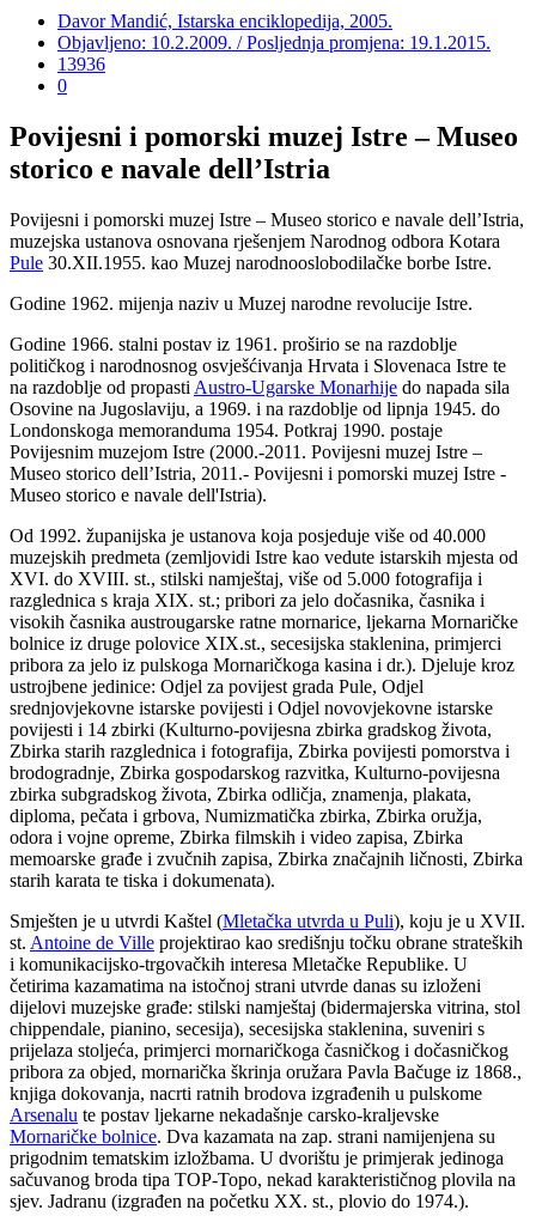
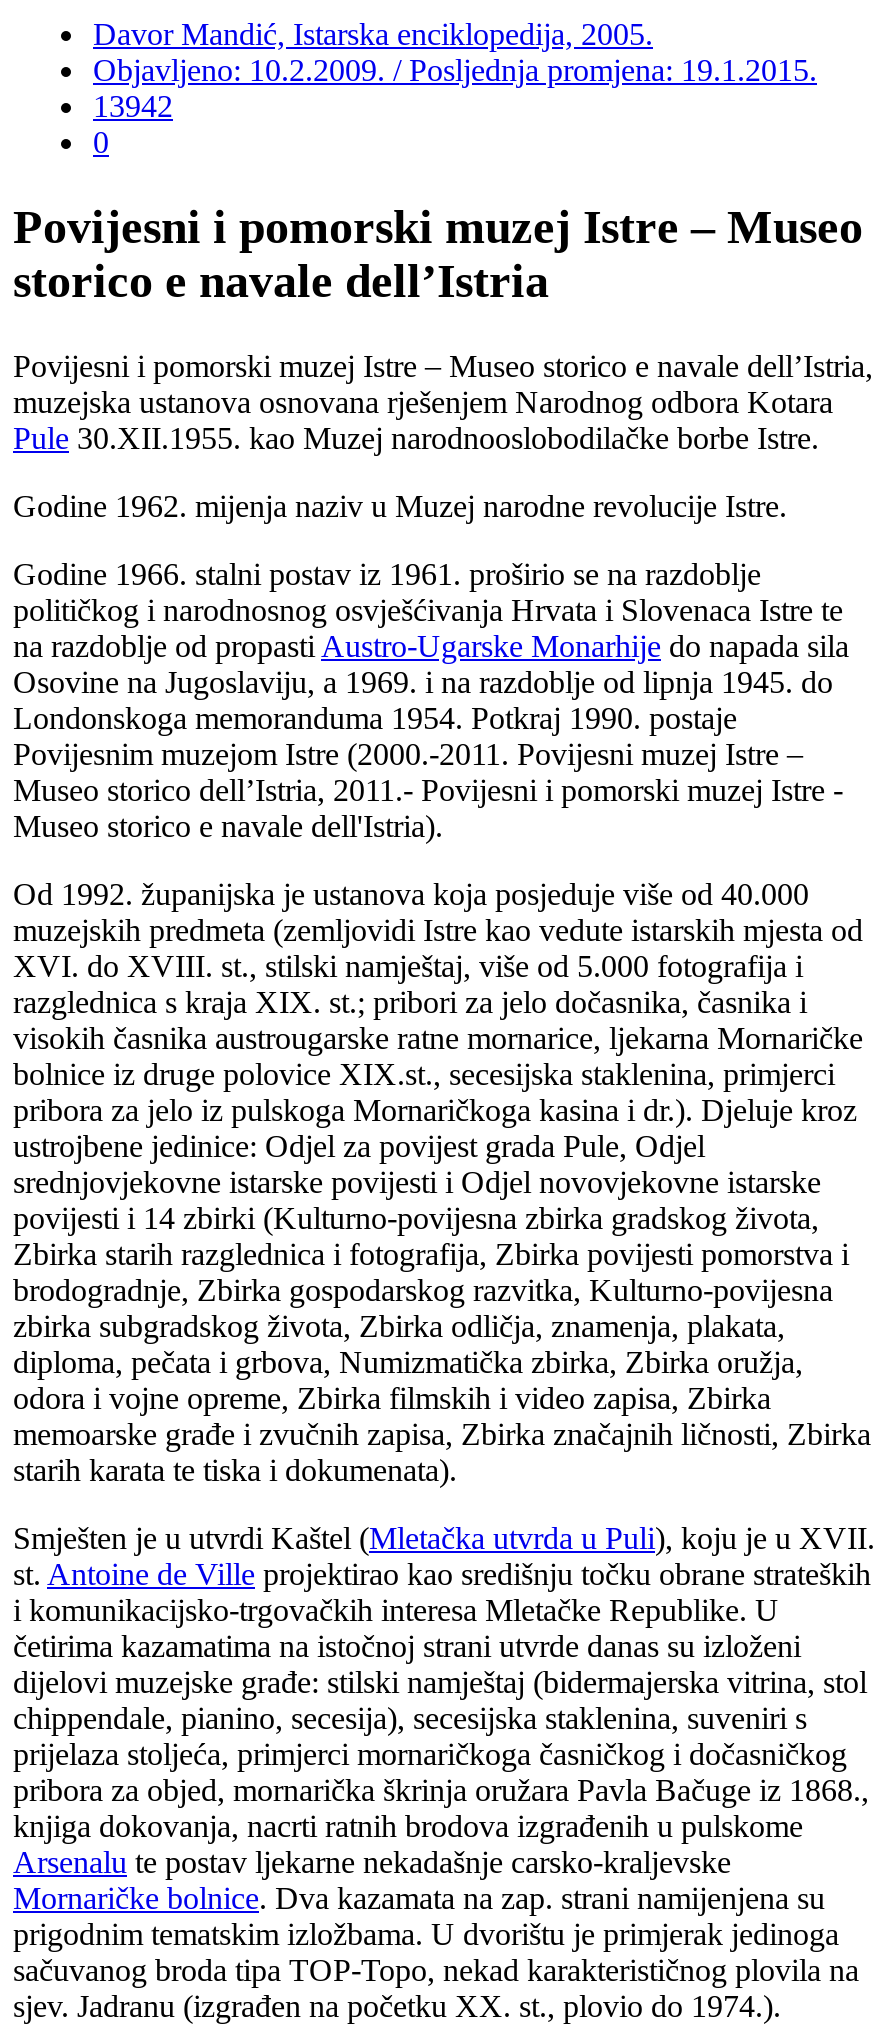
[57,54,105,74] 13936 -> [93,89,173,123] 13942

